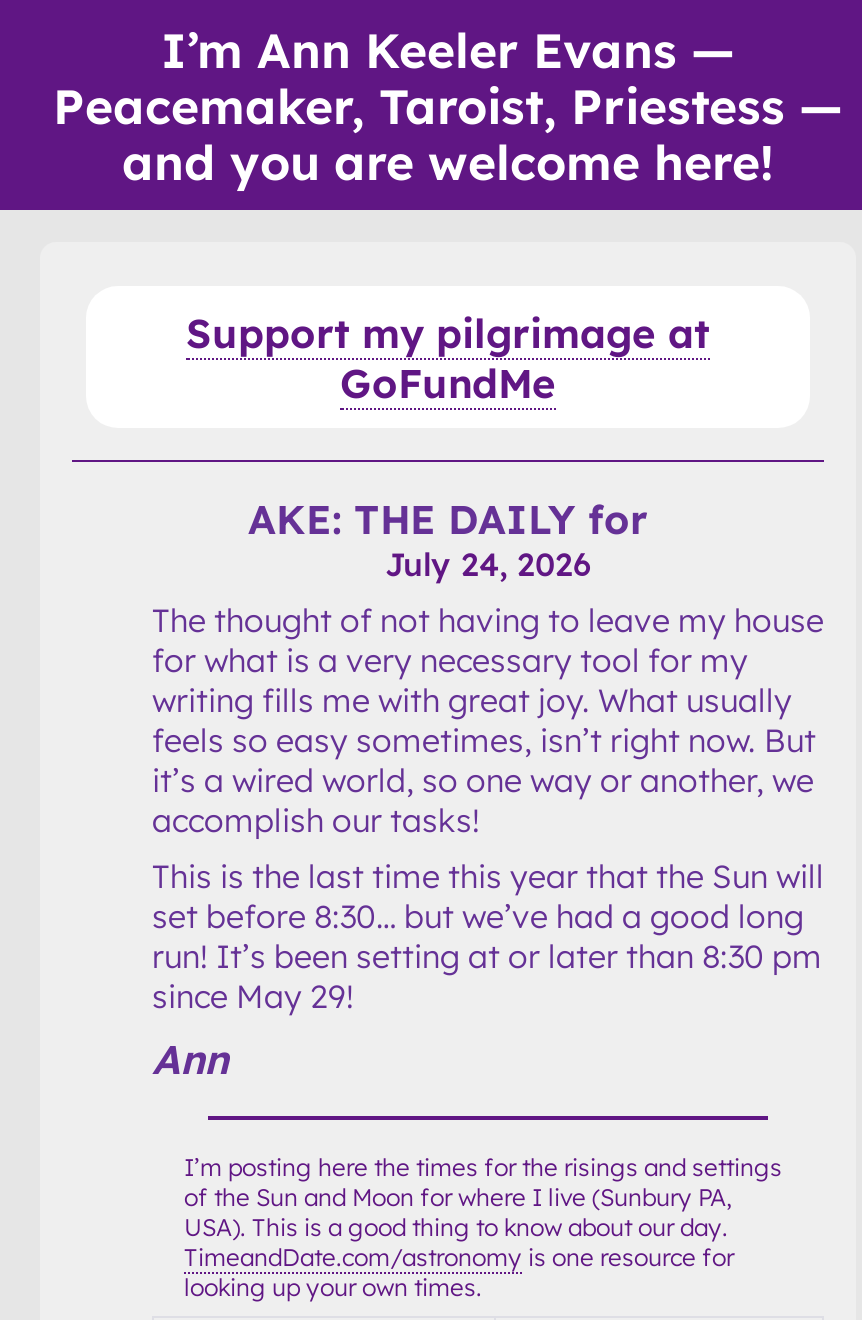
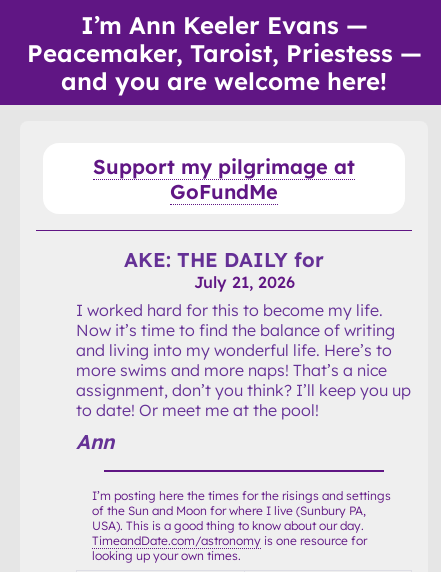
[152,545,824,1017] July 24, 2026 | The thought of not having to leave my house | for what is a very necessary tool for my | writing fills me with great joy. What usually | feels so easy sometimes, isn’t right now. But | it’s a wired world, so one way or another, we | accomplish our tasks! | This is the last time this year that the Sun will | set before 8:30… but we’ve had a good long | run! It’s been setting at or later than 8:30 pm | since May 29! -> [76,272,411,420] July 21, 2026 | I worked hard for this to become my life. | Now it’s time to find the balance of writing | and living into my wonderful life. Here’s to | more swims and more naps! That’s a nice | assignment, don’t you think? I’ll keep you up | to date! Or meet me at the pool!

